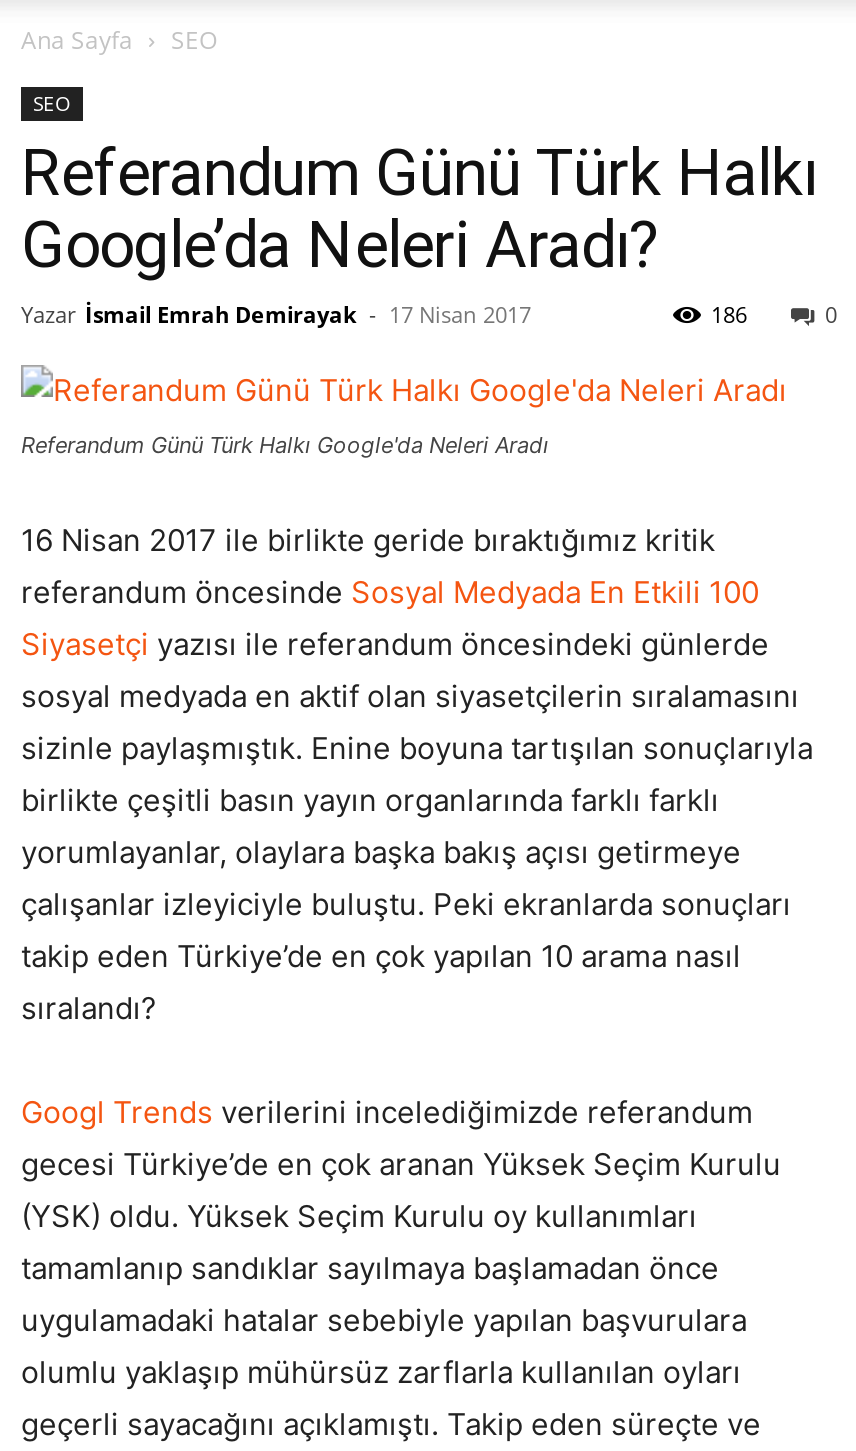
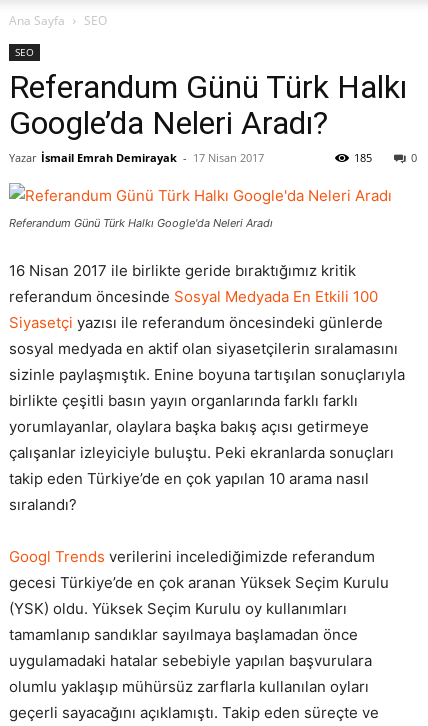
[711,299,747,329] 186 -> [354,150,372,165] 185

